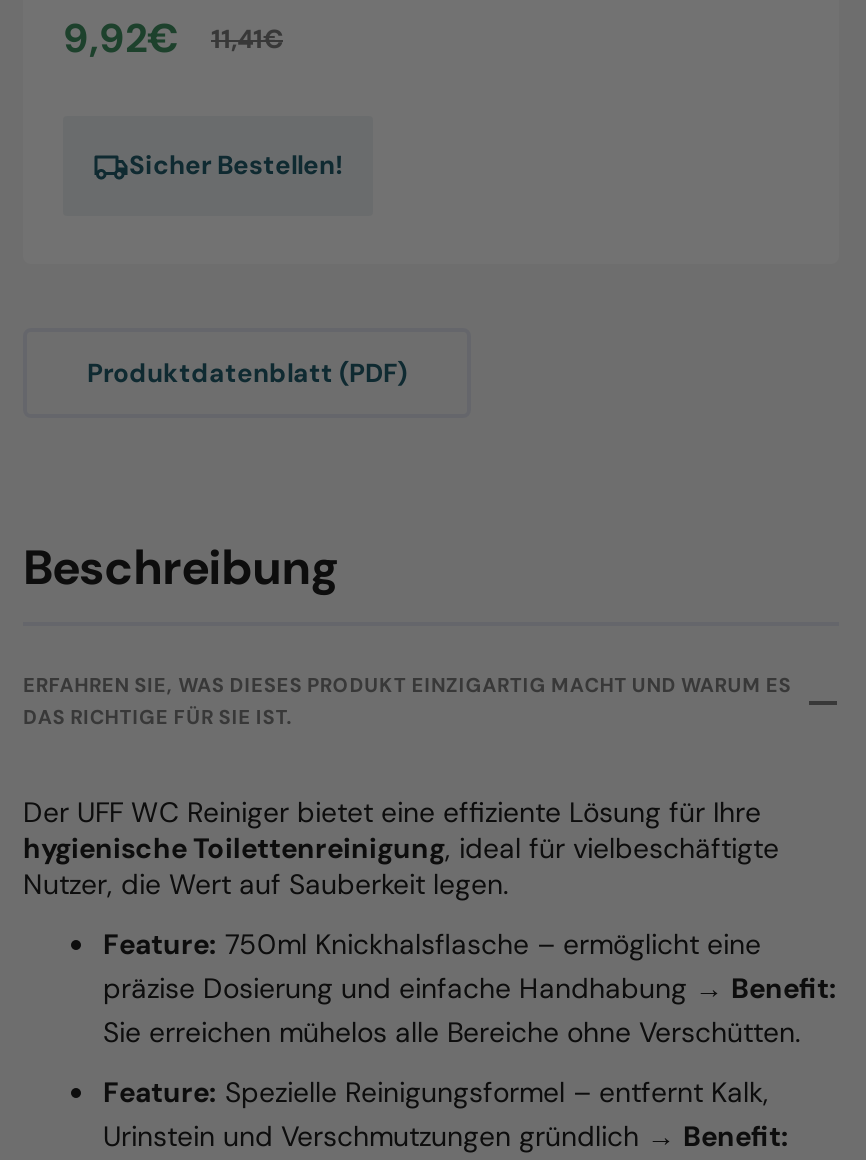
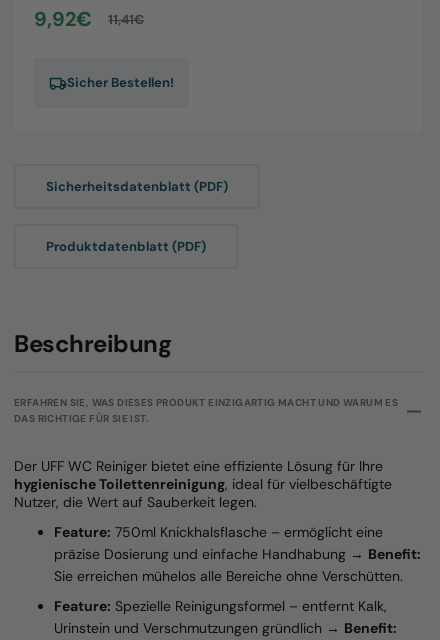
none -> [46,178,228,195] Sicherheitsdatenblatt (PDF)

